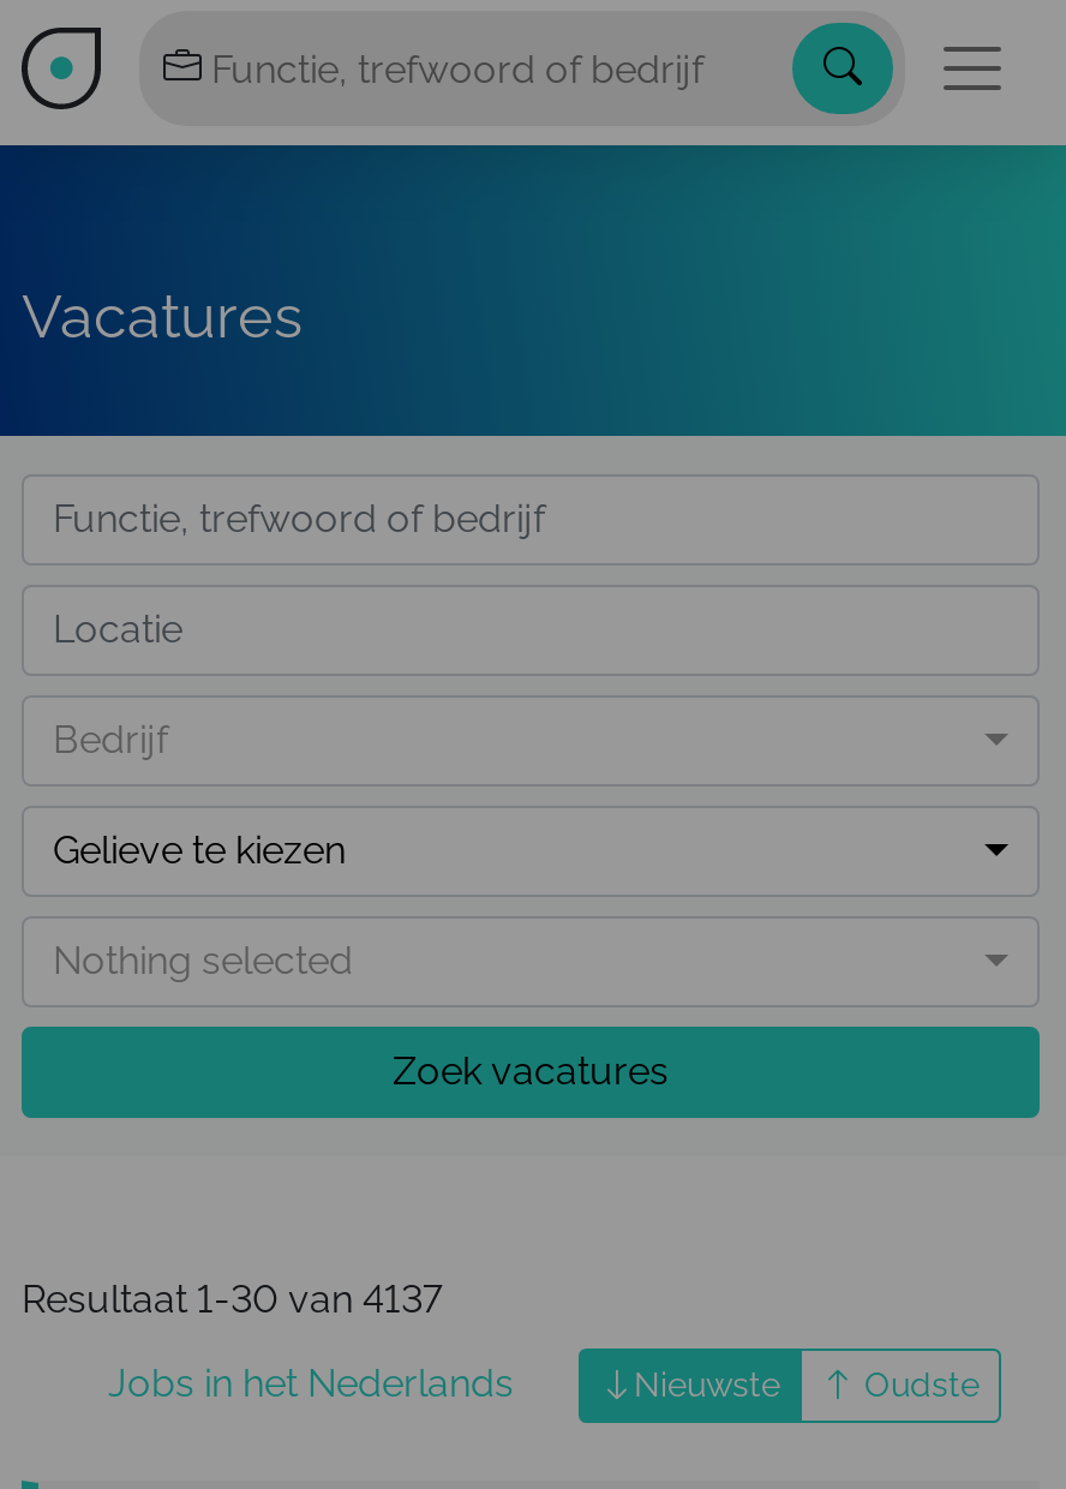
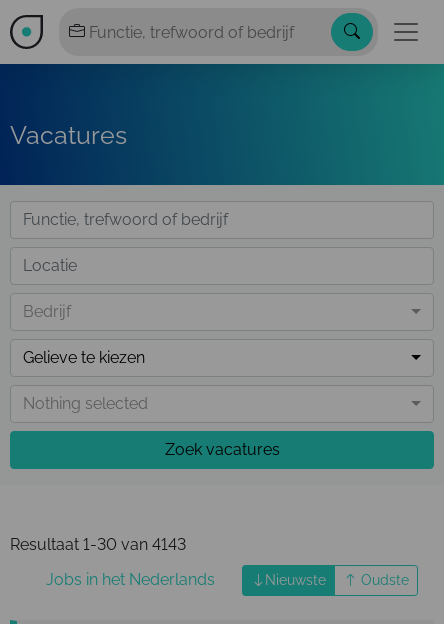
[22,1276,442,1322] Resultaat 1-30 van 4137 -> [10,535,186,554] Resultaat 1-30 van 4143

